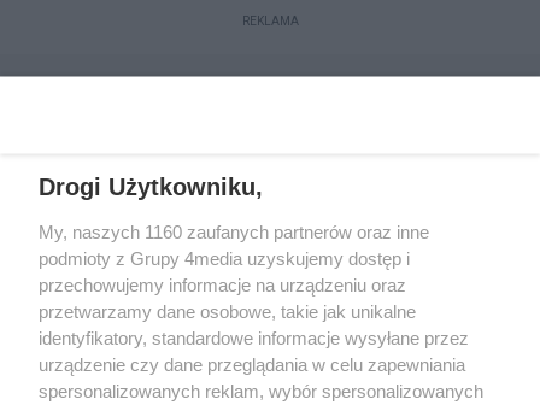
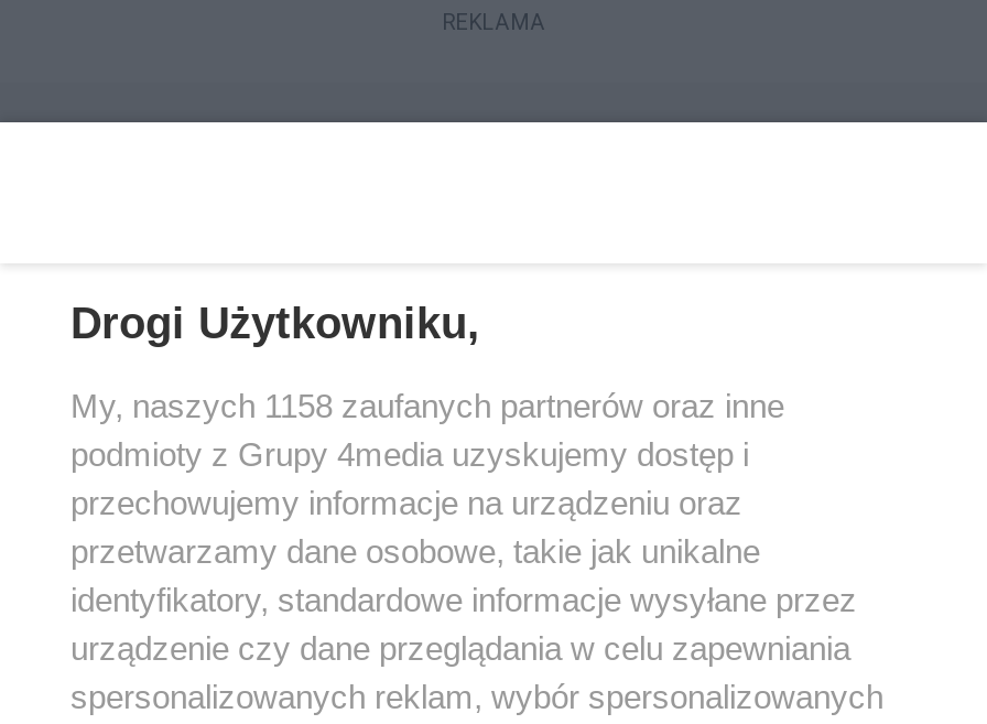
[39,221,429,241] My, naszych 1160 zaufanych partnerów oraz inne -> [70,387,784,424] My, naszych 1158 zaufanych partnerów oraz inne

